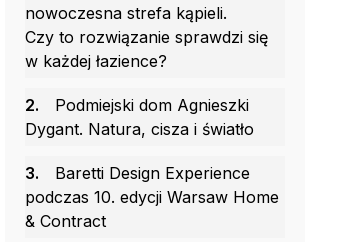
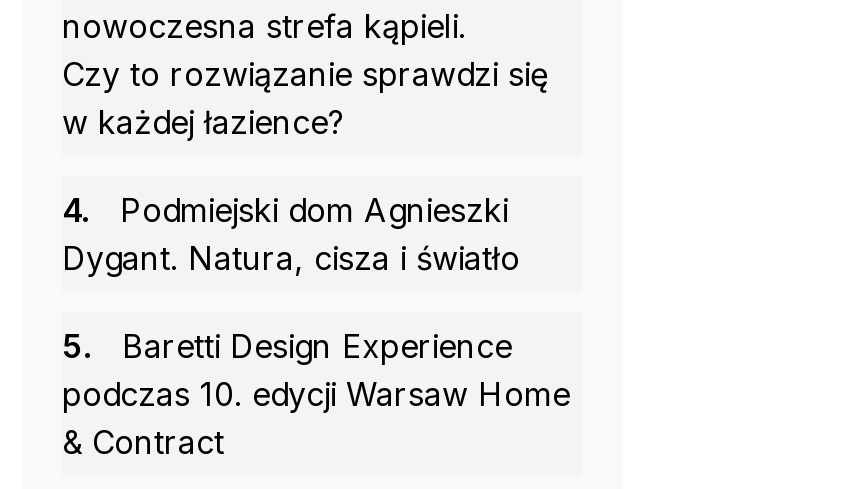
[25,95,249,115] 2. Podmiejski dom Agnieszki -> [62,189,508,229] 4. Podmiejski dom Agnieszki
[25,163,250,183] 3. Baretti Design Experience -> [62,325,512,365] 5. Baretti Design Experience

